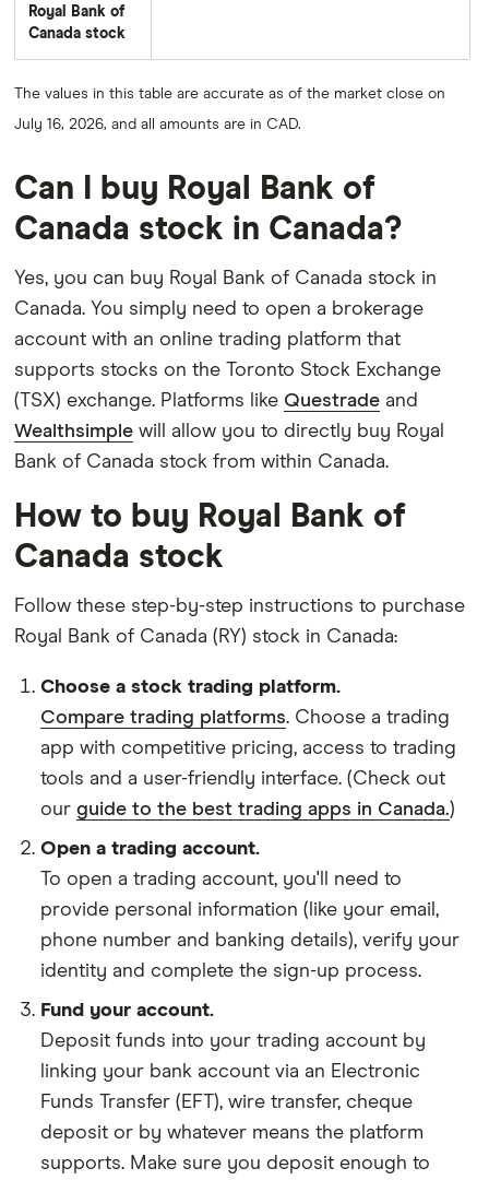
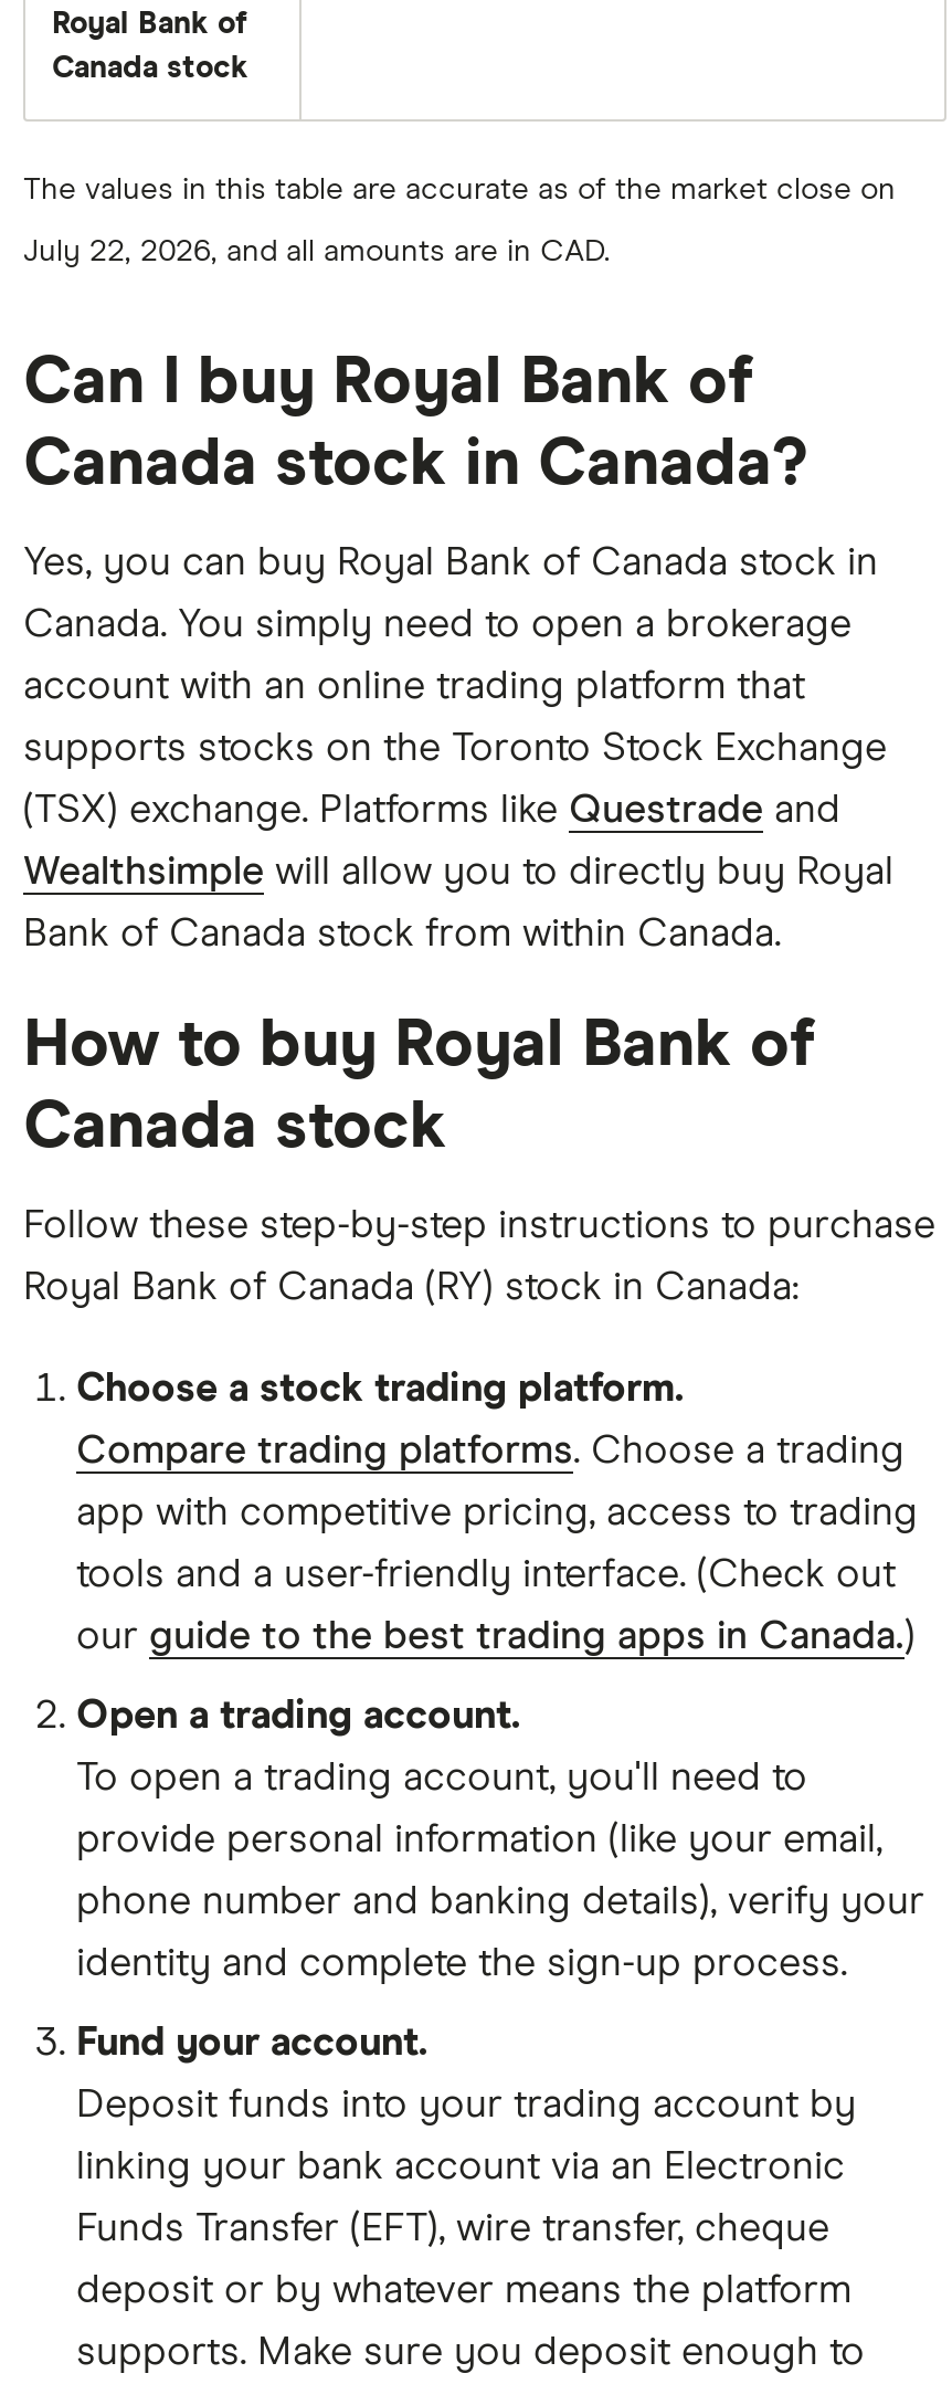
[14,117,301,132] July 16, 2026, and all amounts are in CAD. -> [23,236,611,267] July 22, 2026, and all amounts are in CAD.

